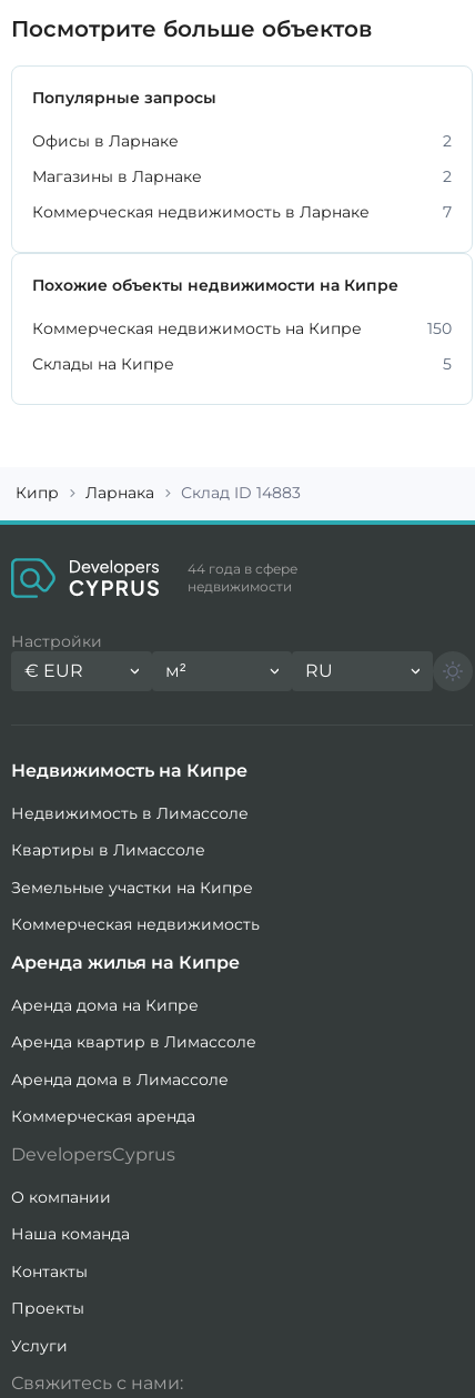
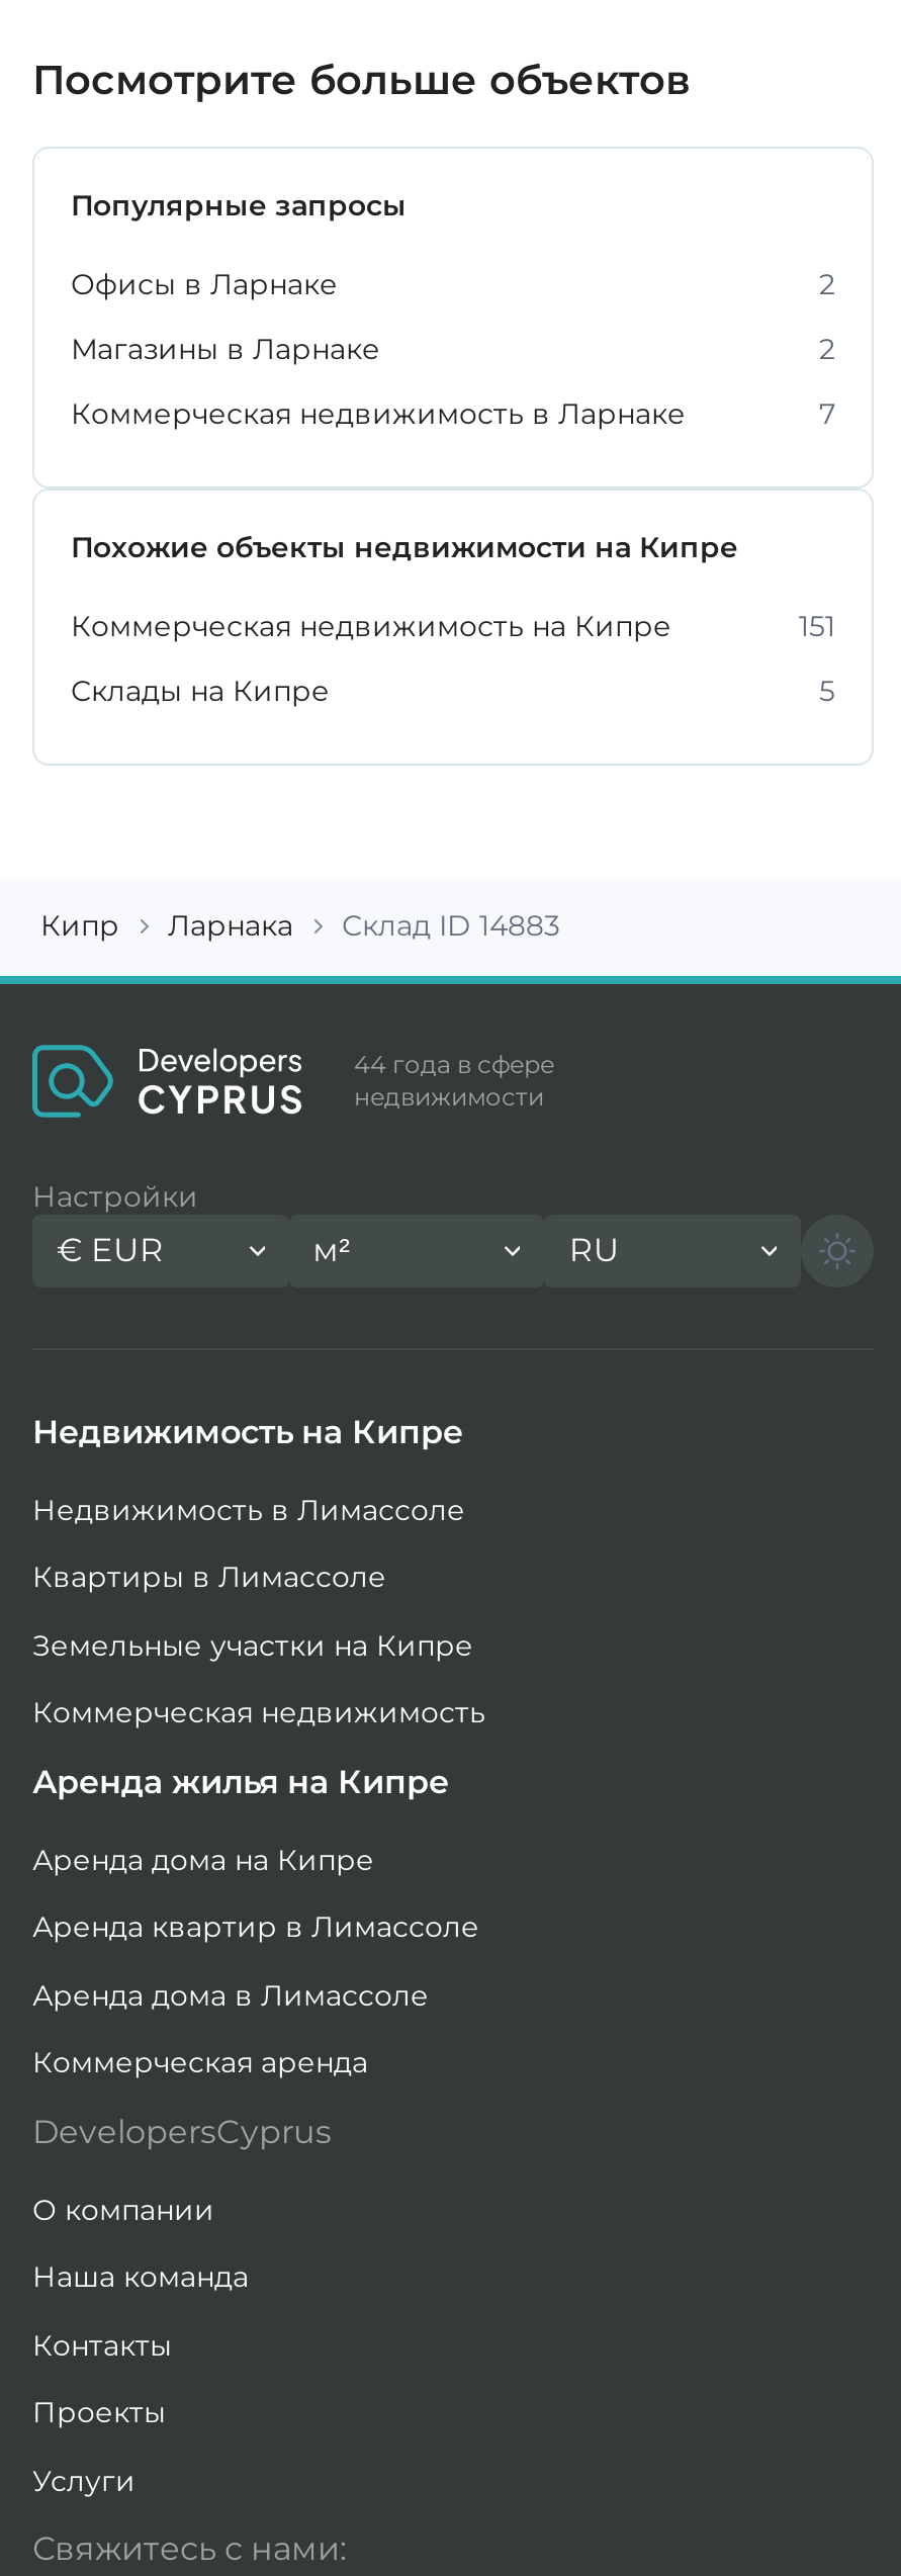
[427,318,452,338] 150 -> [799,607,835,644] 151

